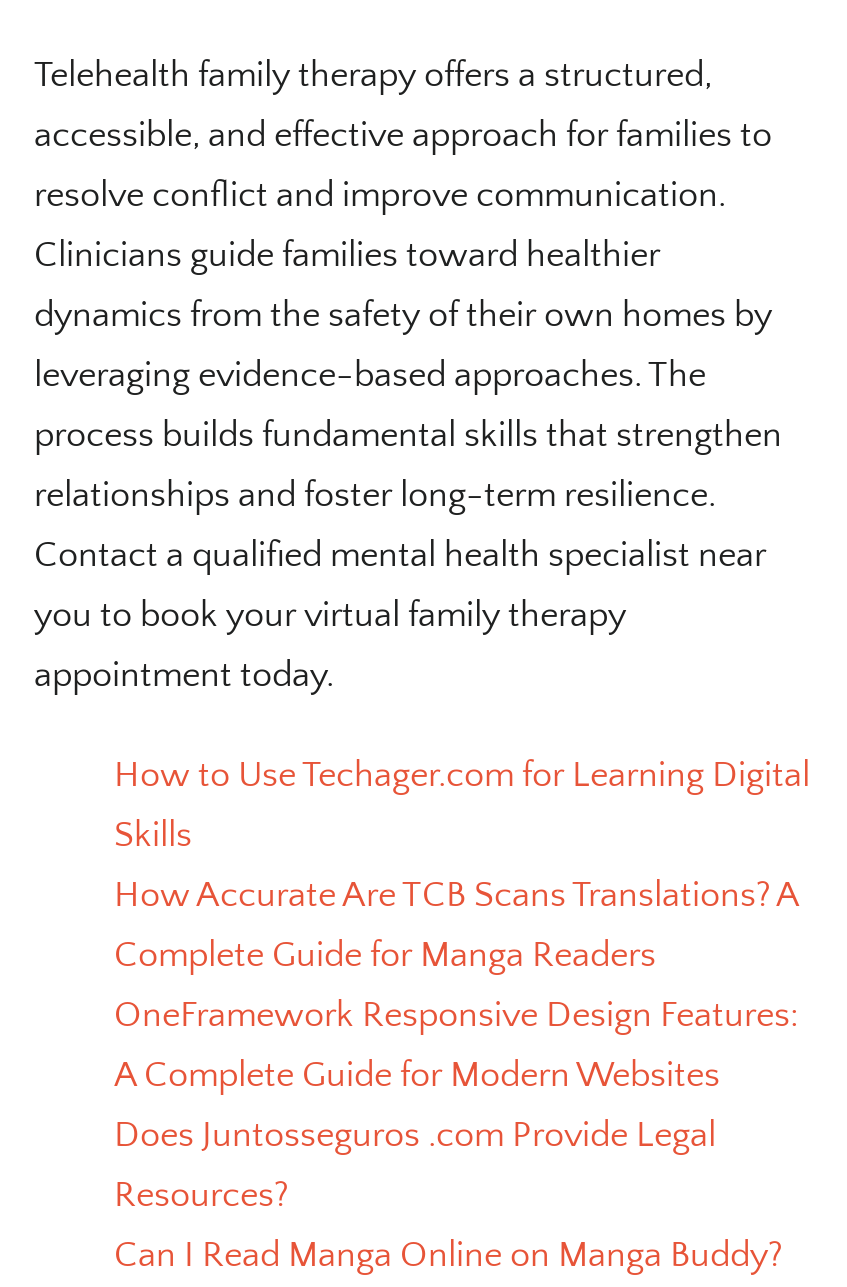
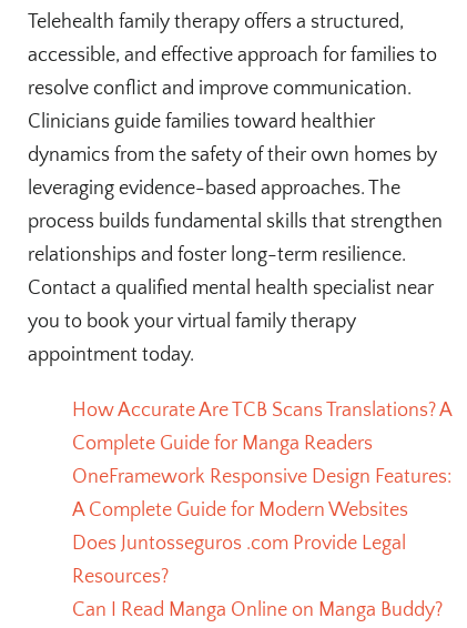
[114,756,810,856] How to Use Techager.com for Learning Digital | Skills -> none

